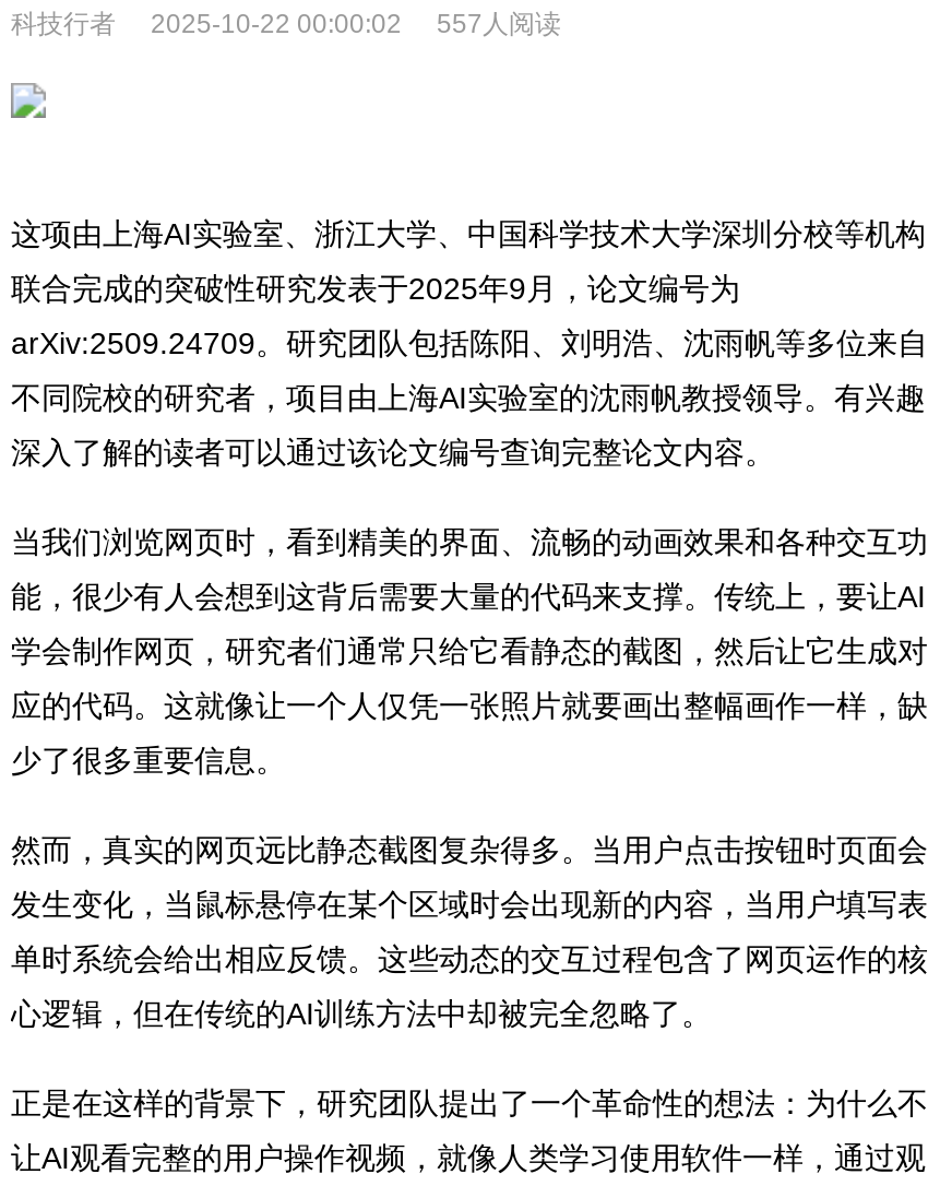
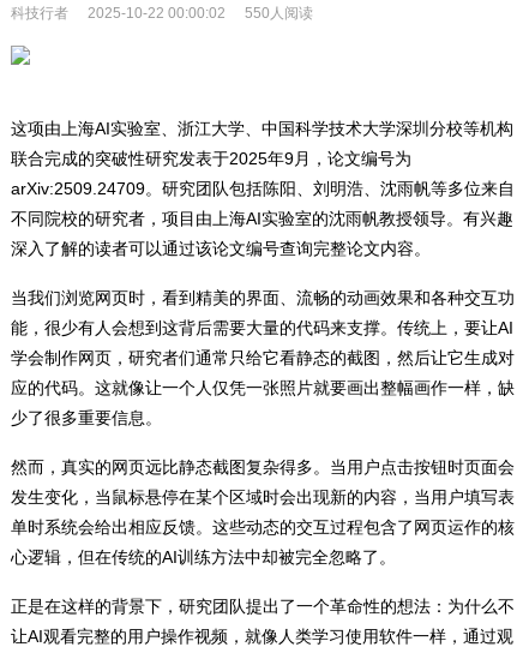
[11,9,561,39] 科技行者 2025-10-22 00:00:02 557人阅读 -> [11,5,313,22] 科技行者 2025-10-22 00:00:02 550人阅读

